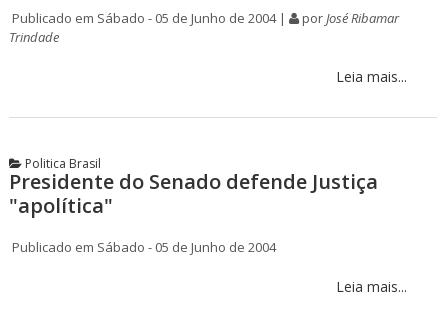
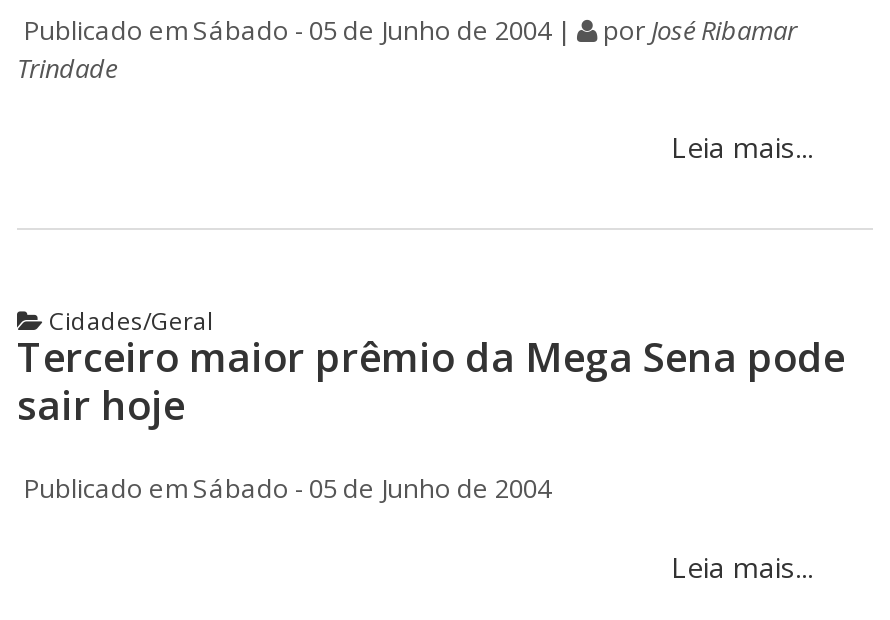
[9,155,378,219] Politica Brasil | Presidente do Senado defende Justiça | "apolítica" -> [17,304,845,432] Cidades/Geral | Terceiro maior prêmio da Mega Sena pode | sair hoje

